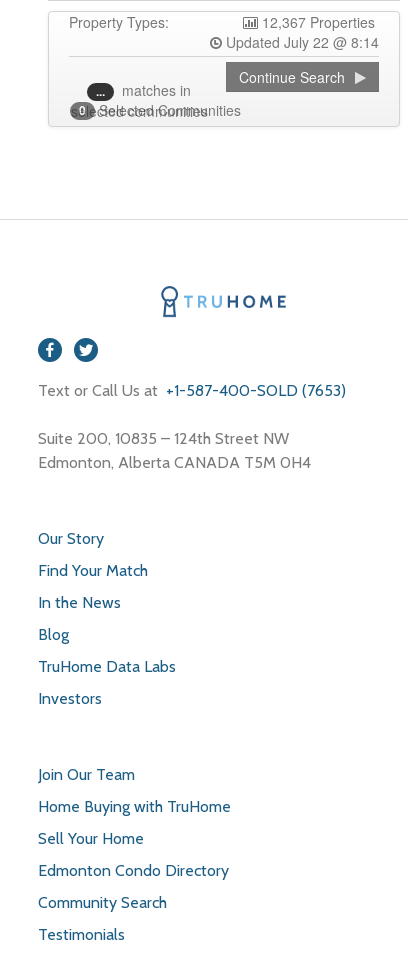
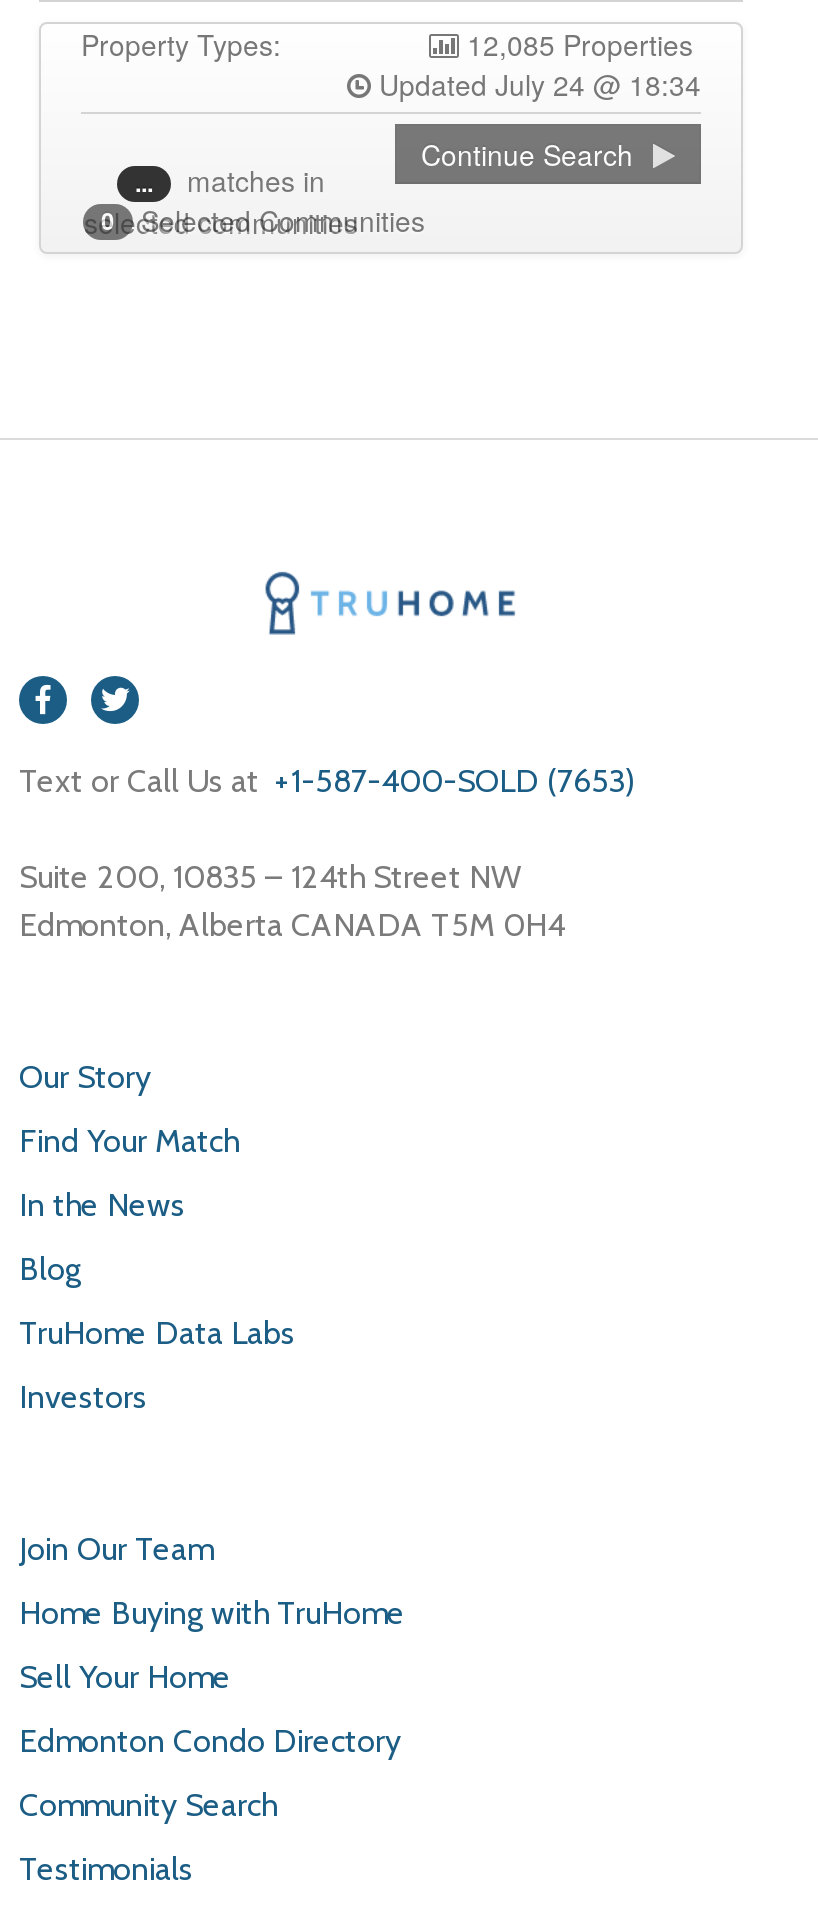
[258,12,379,32] 12,367 Properties -> [459,24,701,64] 12,085 Properties
[222,32,379,52] Updated July 22 @ 8:14 -> [371,64,701,104] Updated July 24 @ 18:34

